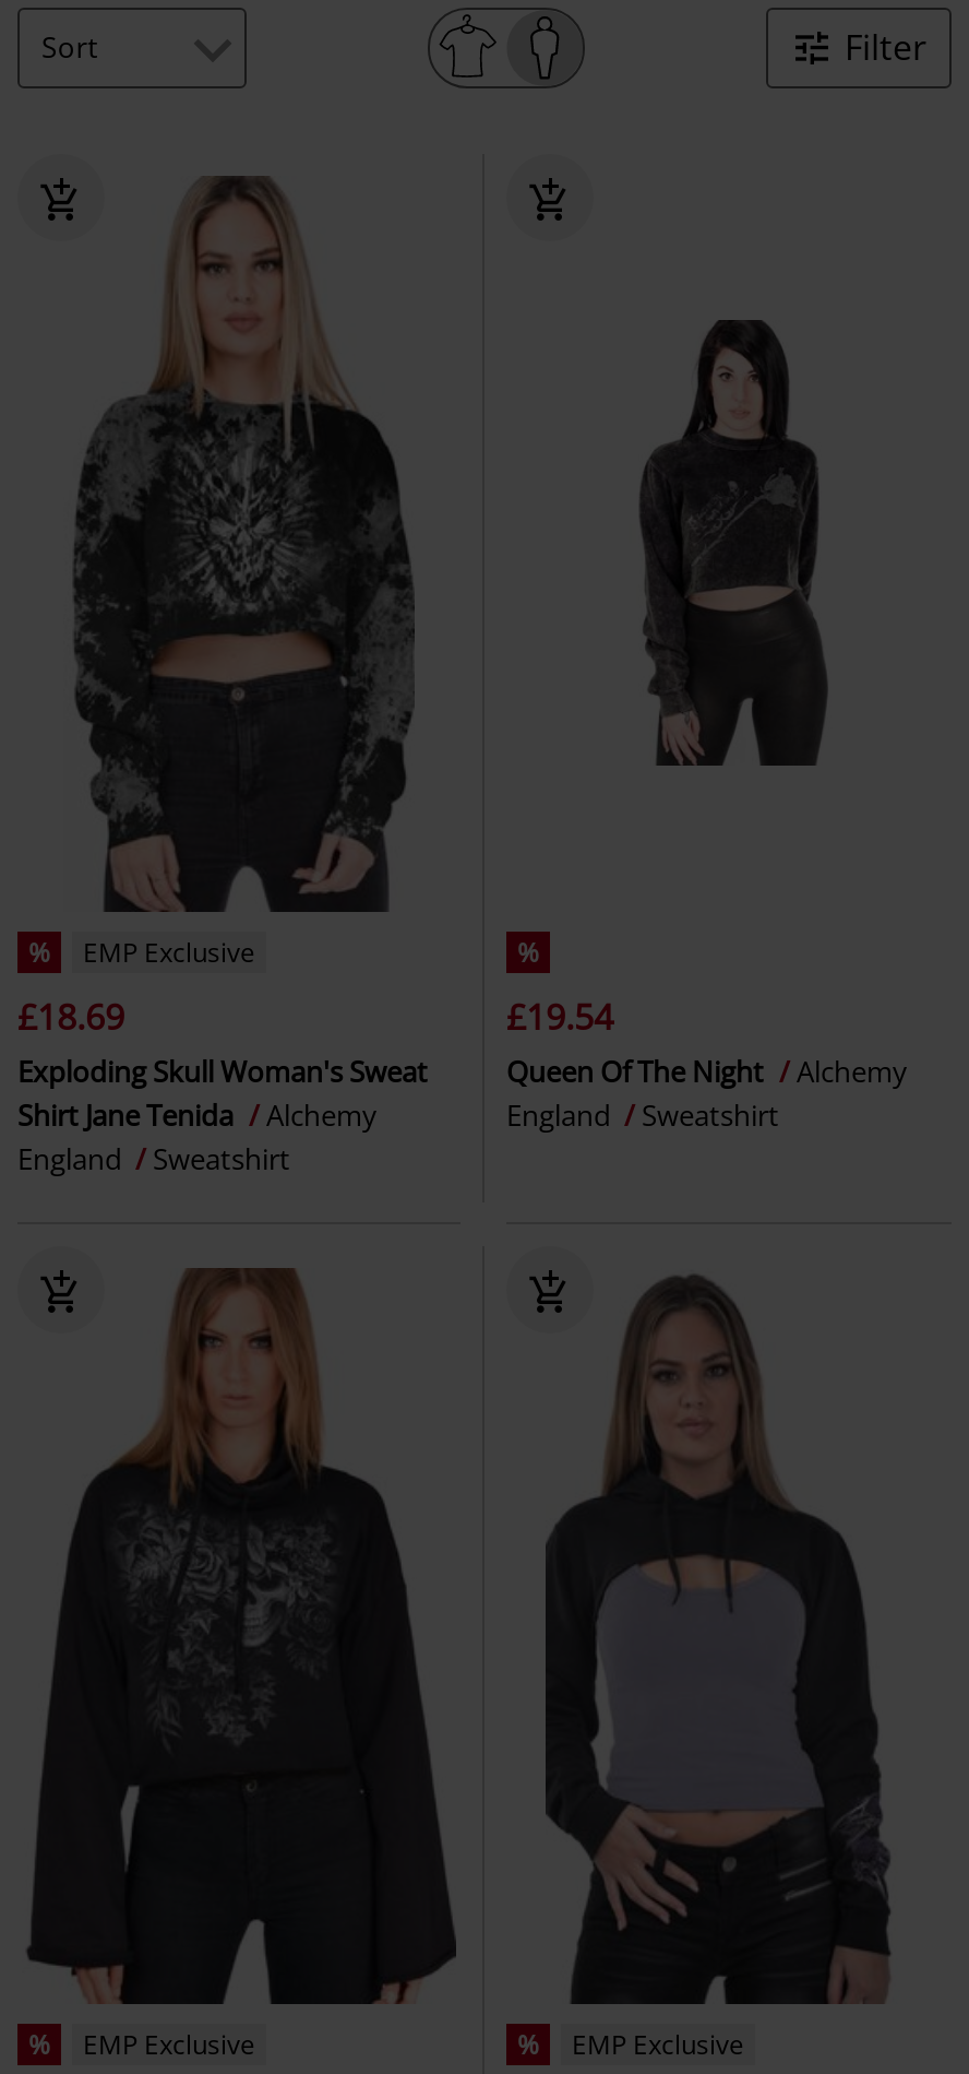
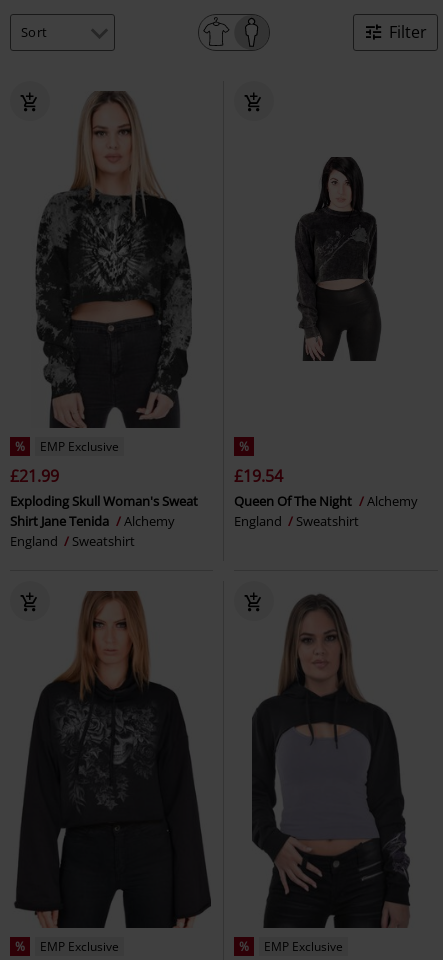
[17,993,124,1041] £18.69 -> [10,465,59,487] £21.99

